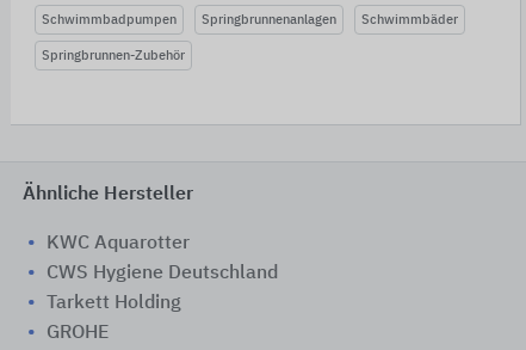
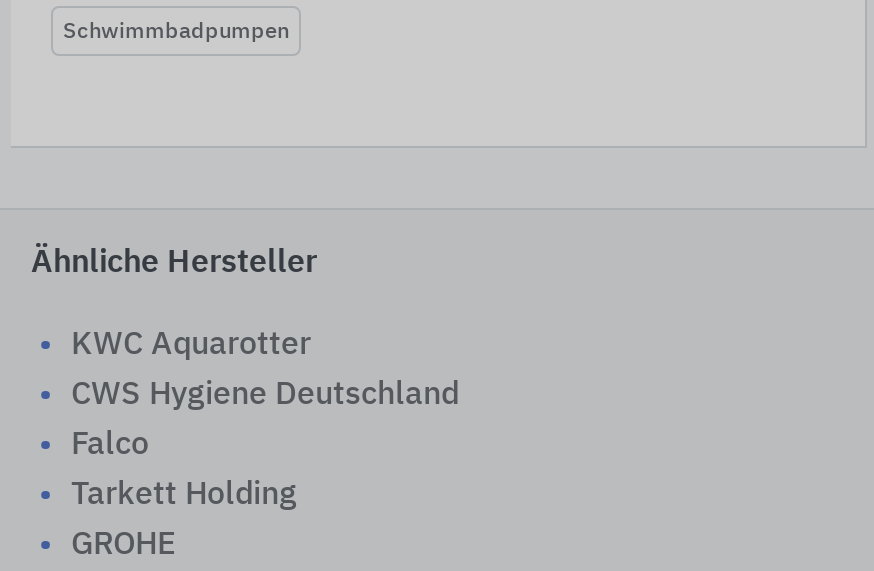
[42,13,458,62] Springbrunnenanlagen | Schwimmbäder | Springbrunnen-Zubehör -> none
moved [23,185,278,283] -> [31,248,459,412]: Ähnliche Hersteller | KWC Aquarotter | CWS Hygiene Deutschland
none -> [71,430,149,462] Falco

